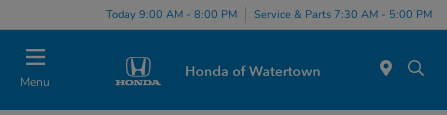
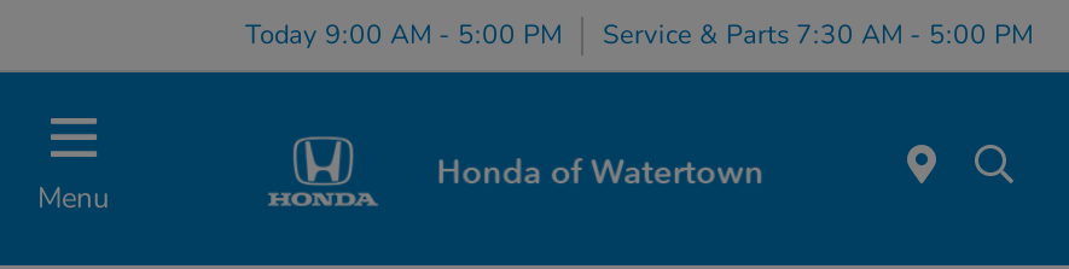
[106,6,432,21] Today 9:00 AM - 8:00 PM Service & Parts 7:30 AM - 5:00 PM -> [245,16,1033,52] Today 9:00 AM - 5:00 PM Service & Parts 7:30 AM - 5:00 PM

